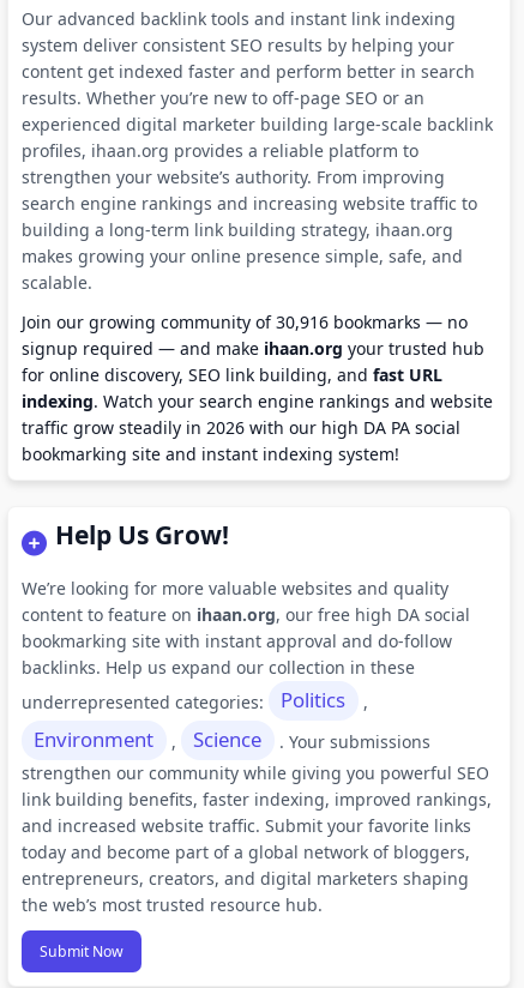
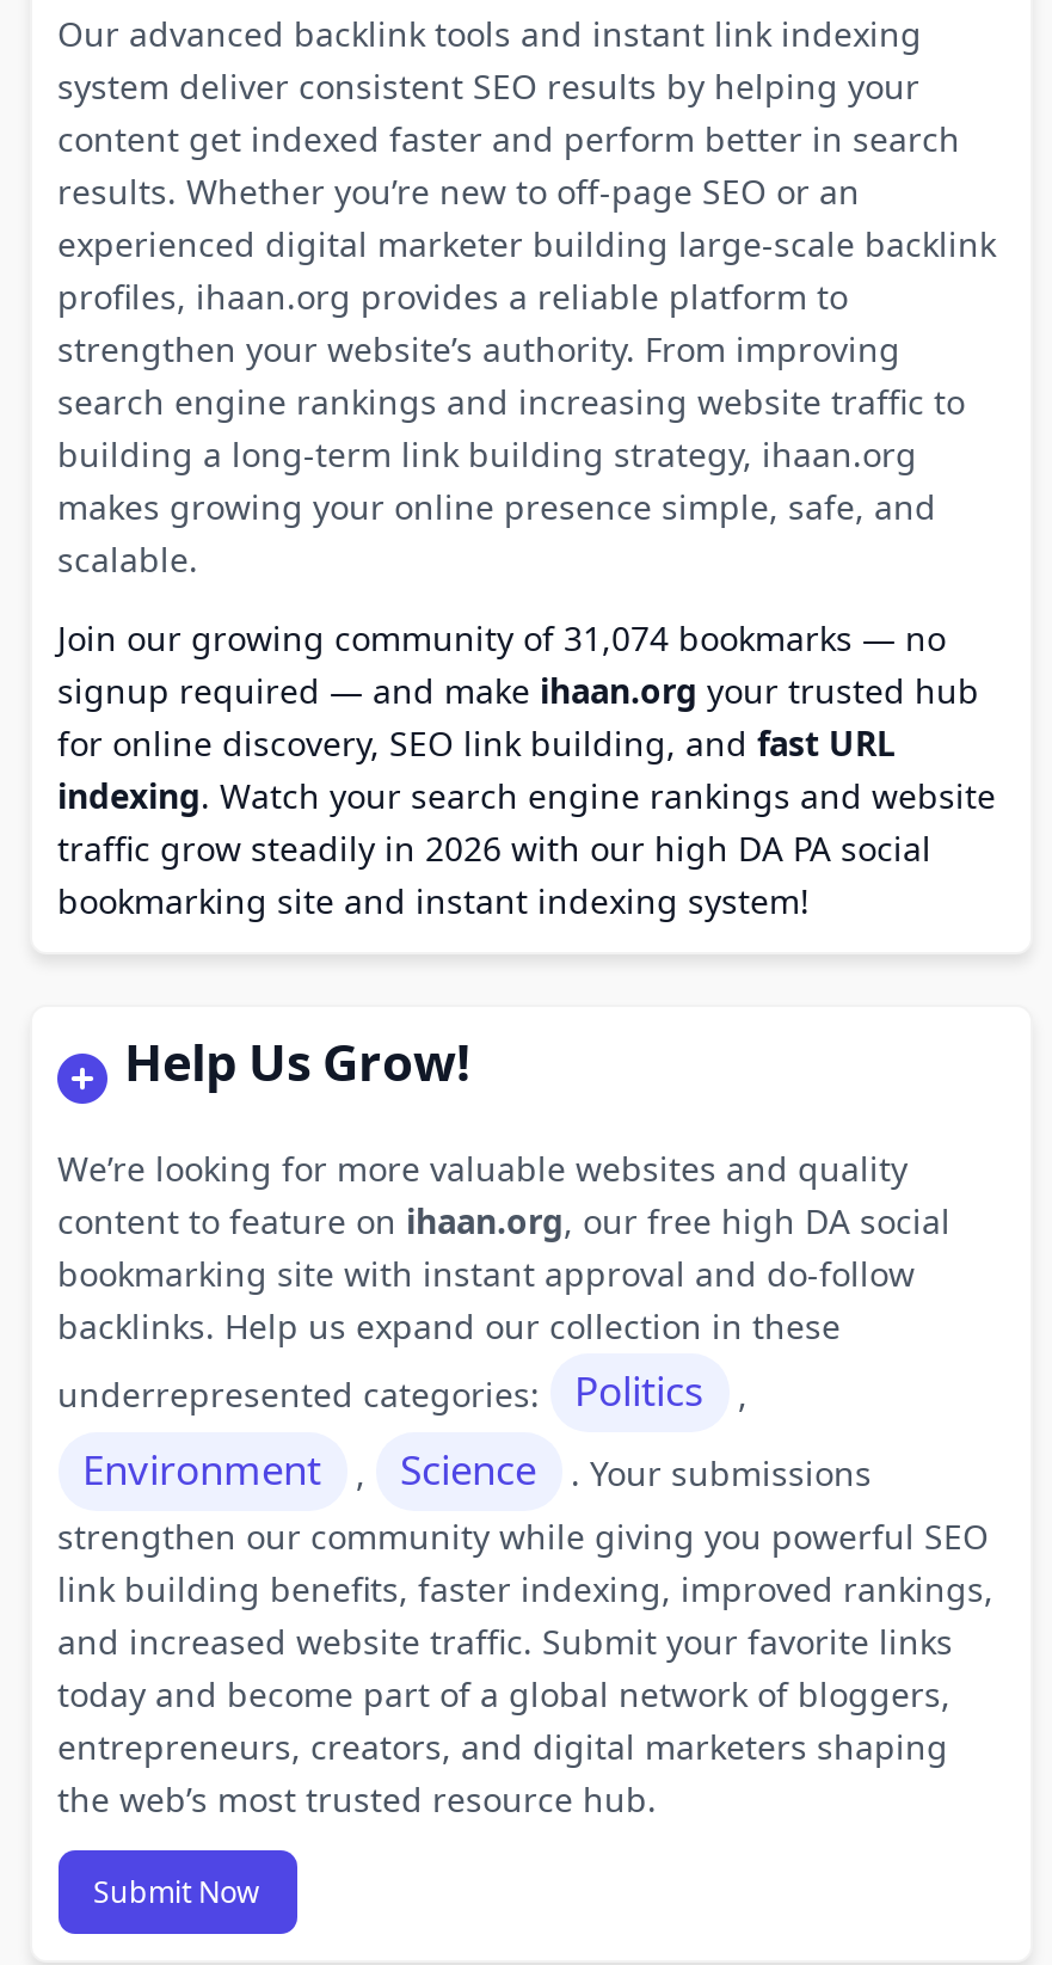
[21,311,467,333] Join our growing community of 30,916 bookmarks — no -> [57,615,946,661] Join our growing community of 31,074 bookmarks — no

